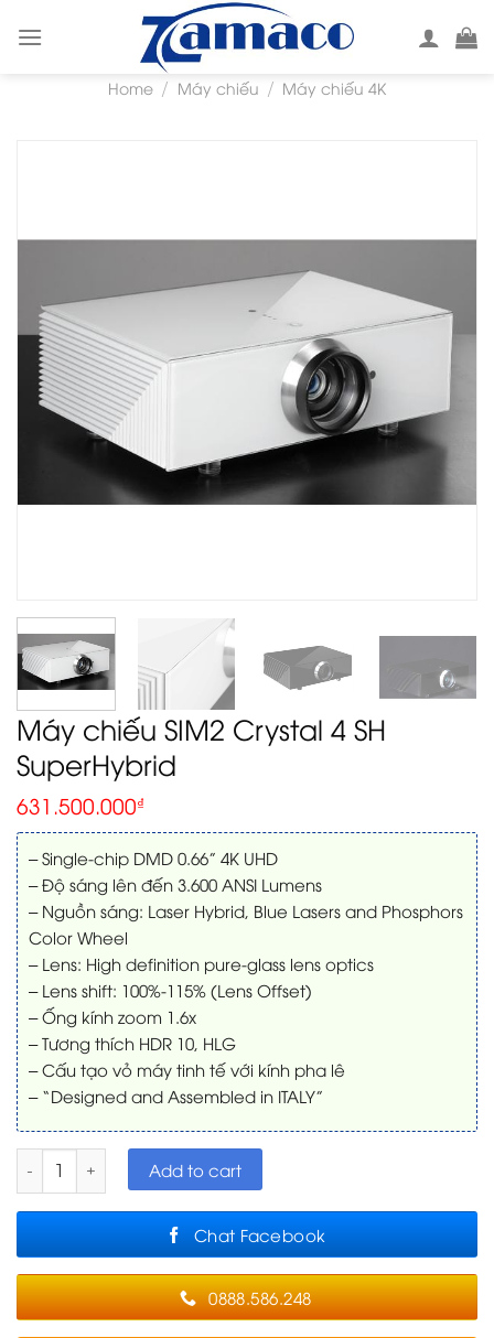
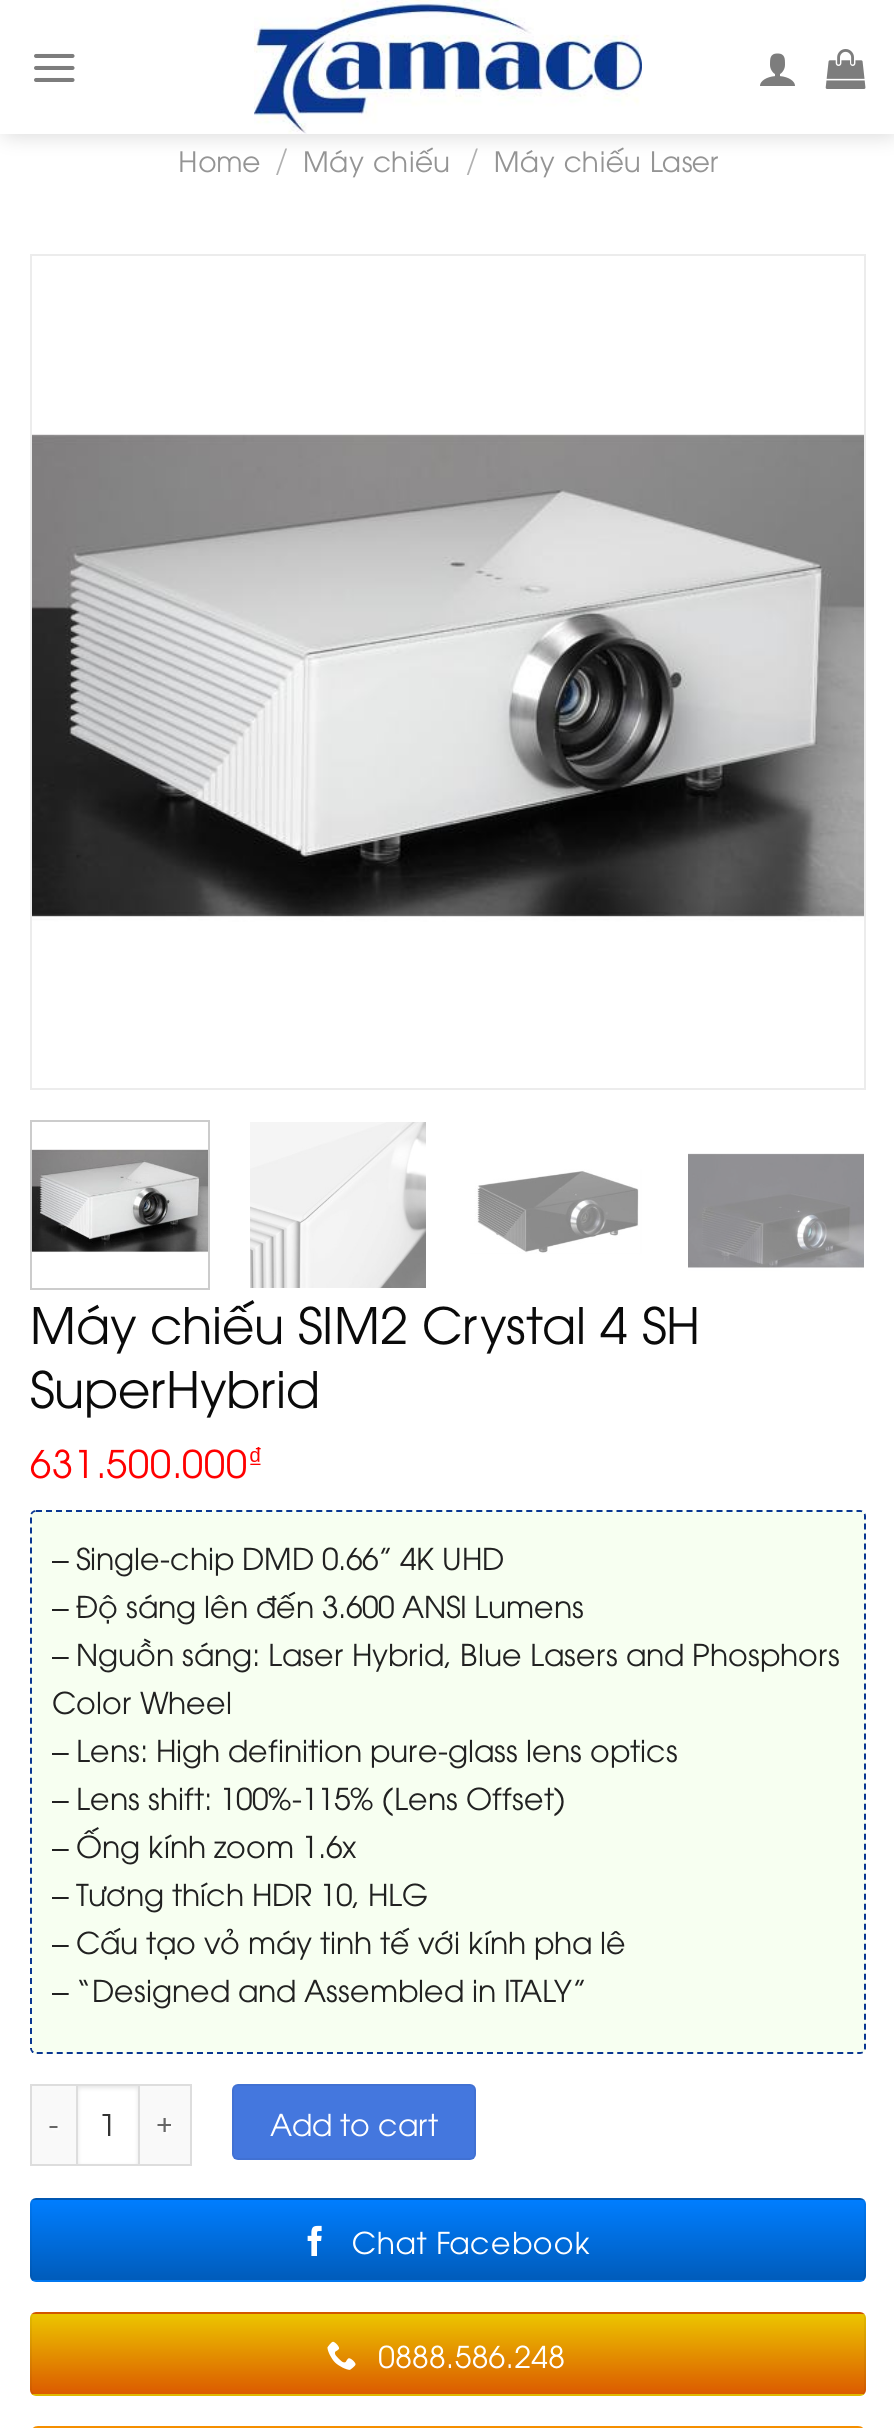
[108,77,386,99] Home / Máy chiếu / Máy chiếu 4K -> [178,140,718,180] Home / Máy chiếu / Máy chiếu Laser

